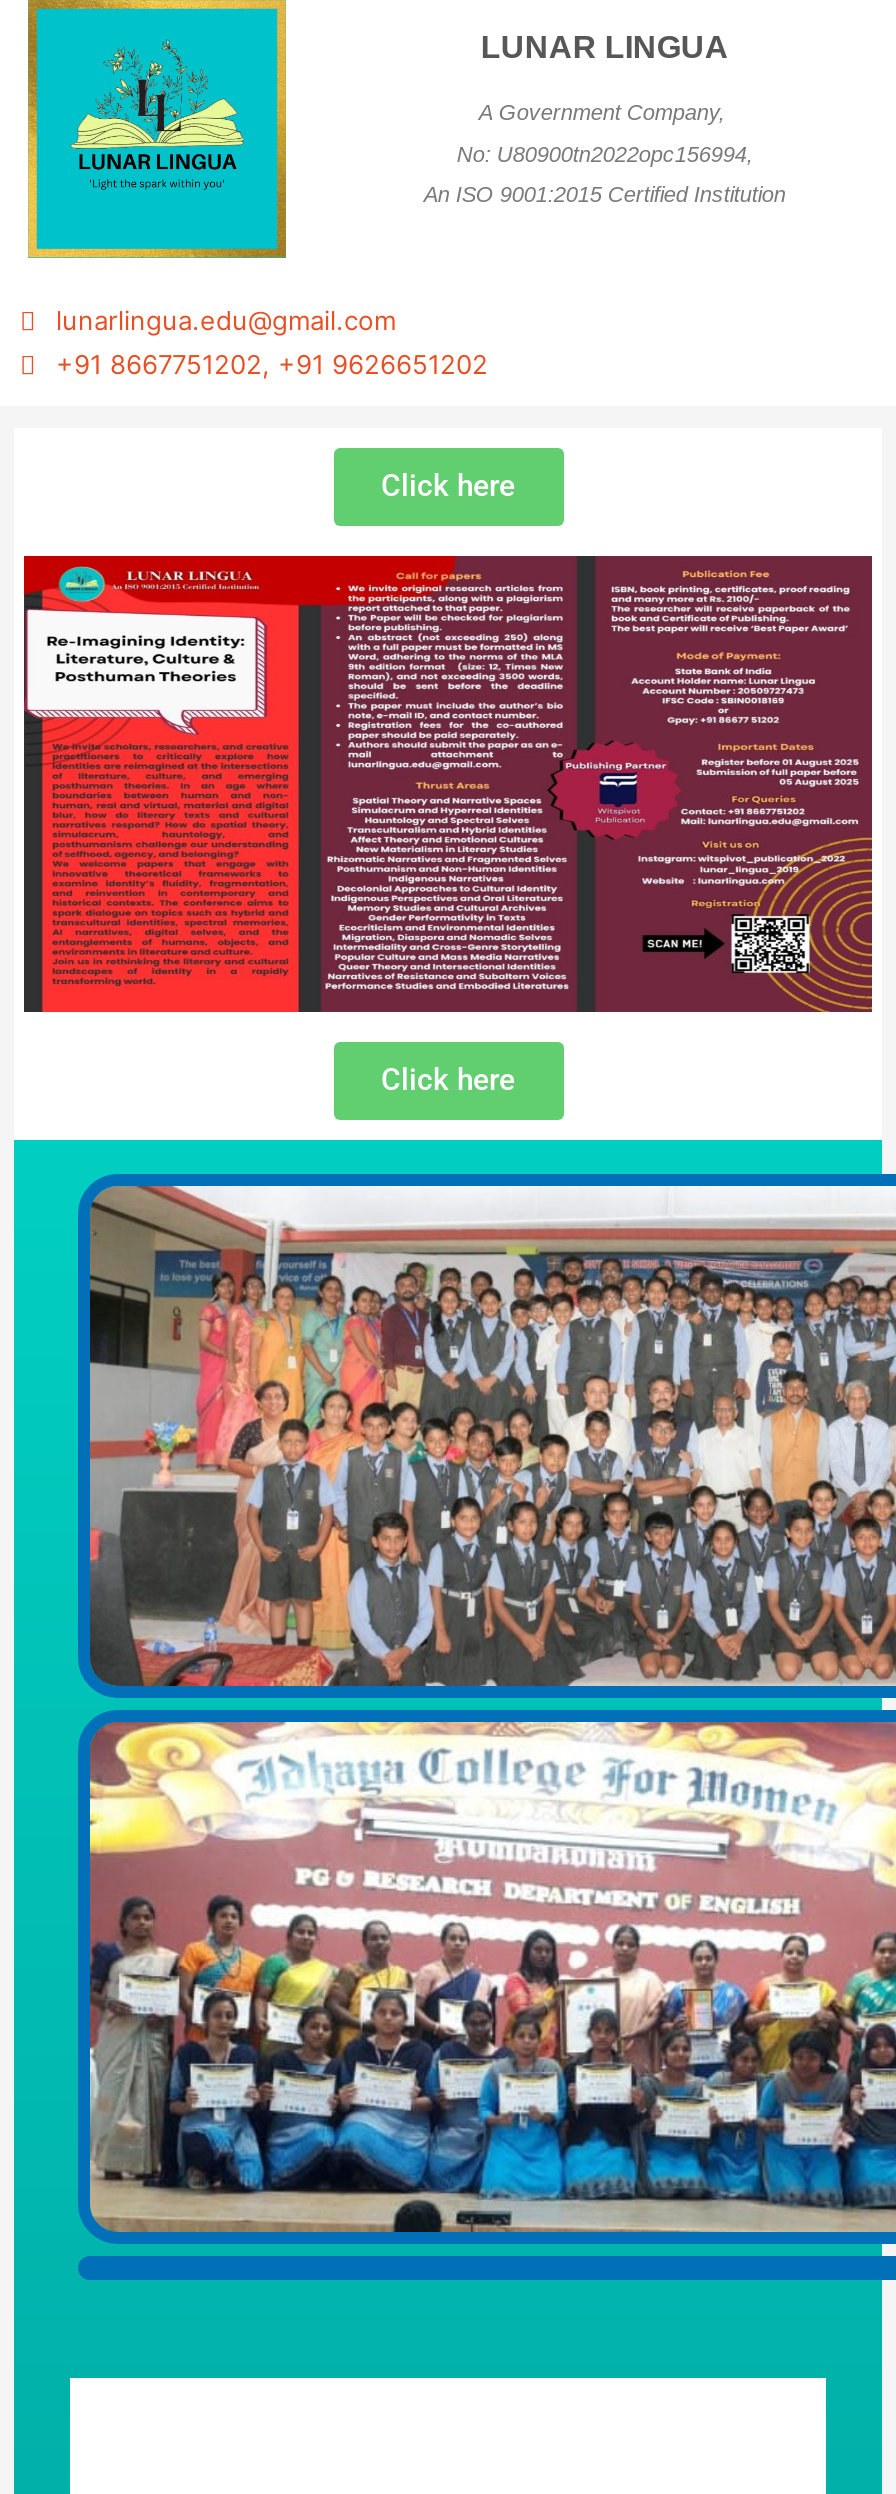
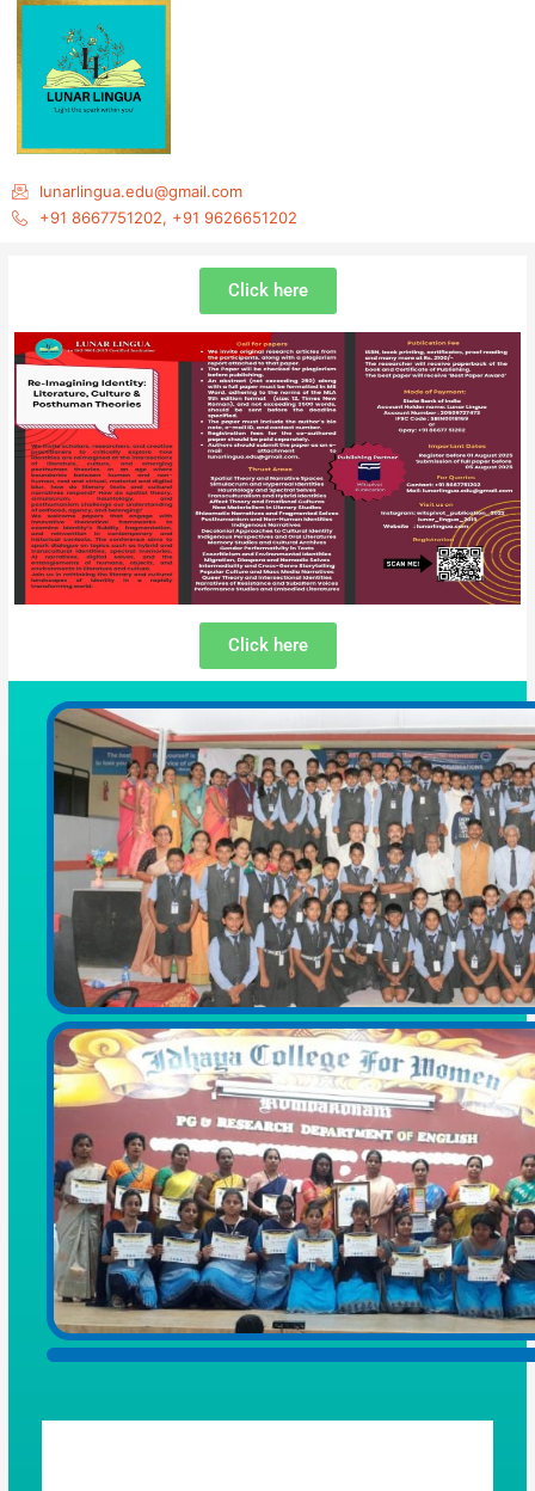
[424,31,786,206] LUNAR LINGUA | A Government Company, | No: U80900tn2022opc156994, | An ISO 9001:2015 Certified Institution -> none

